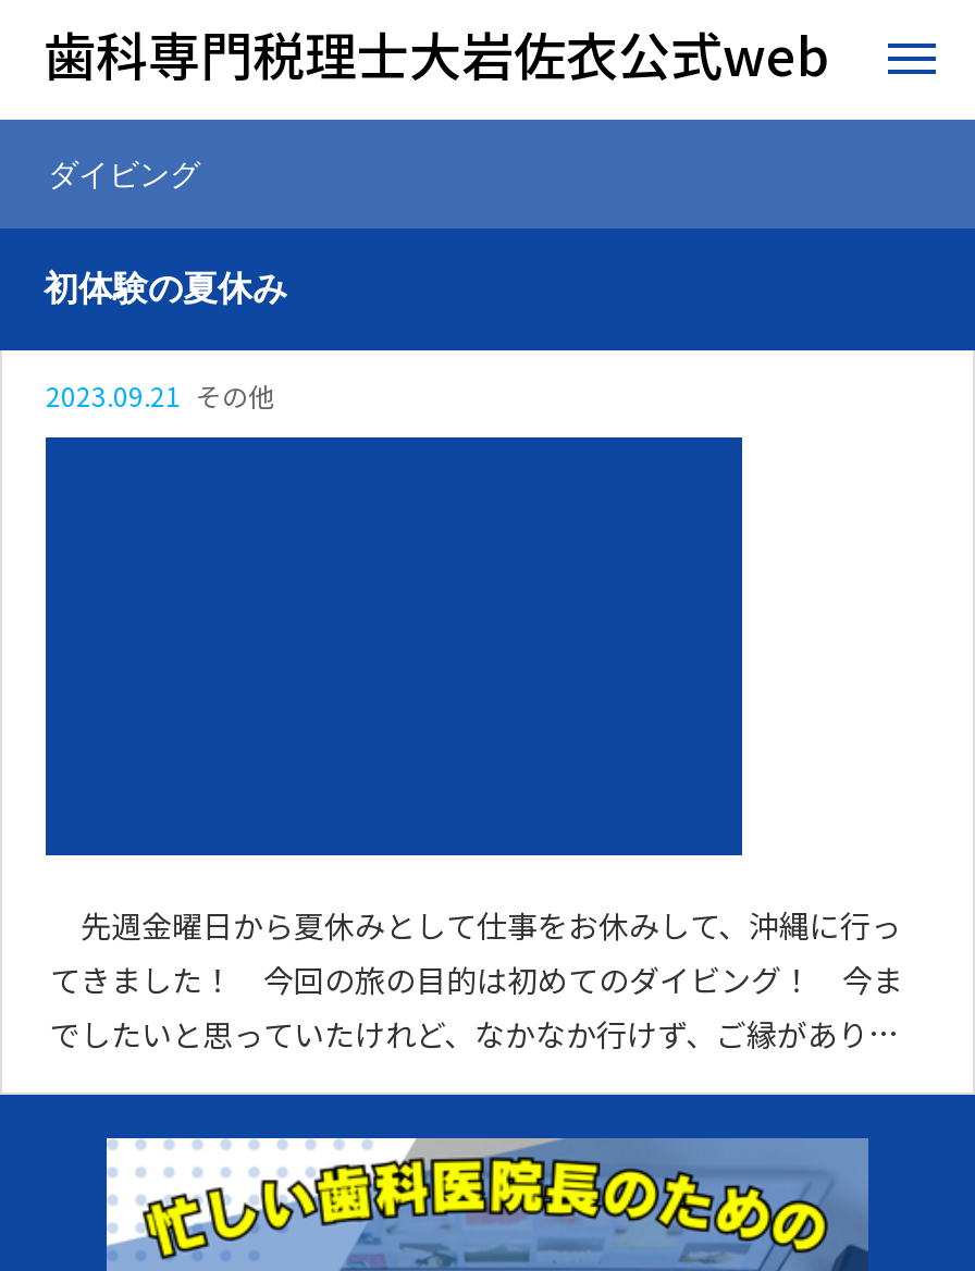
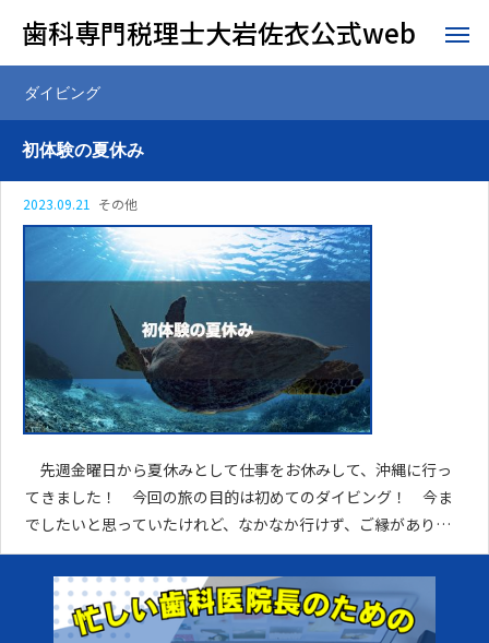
none -> [25,226,370,433] [image]

